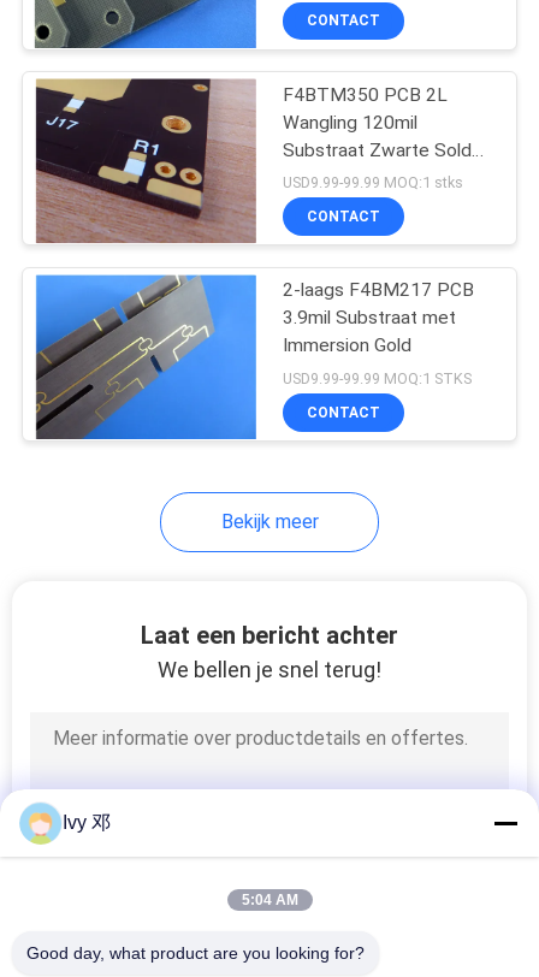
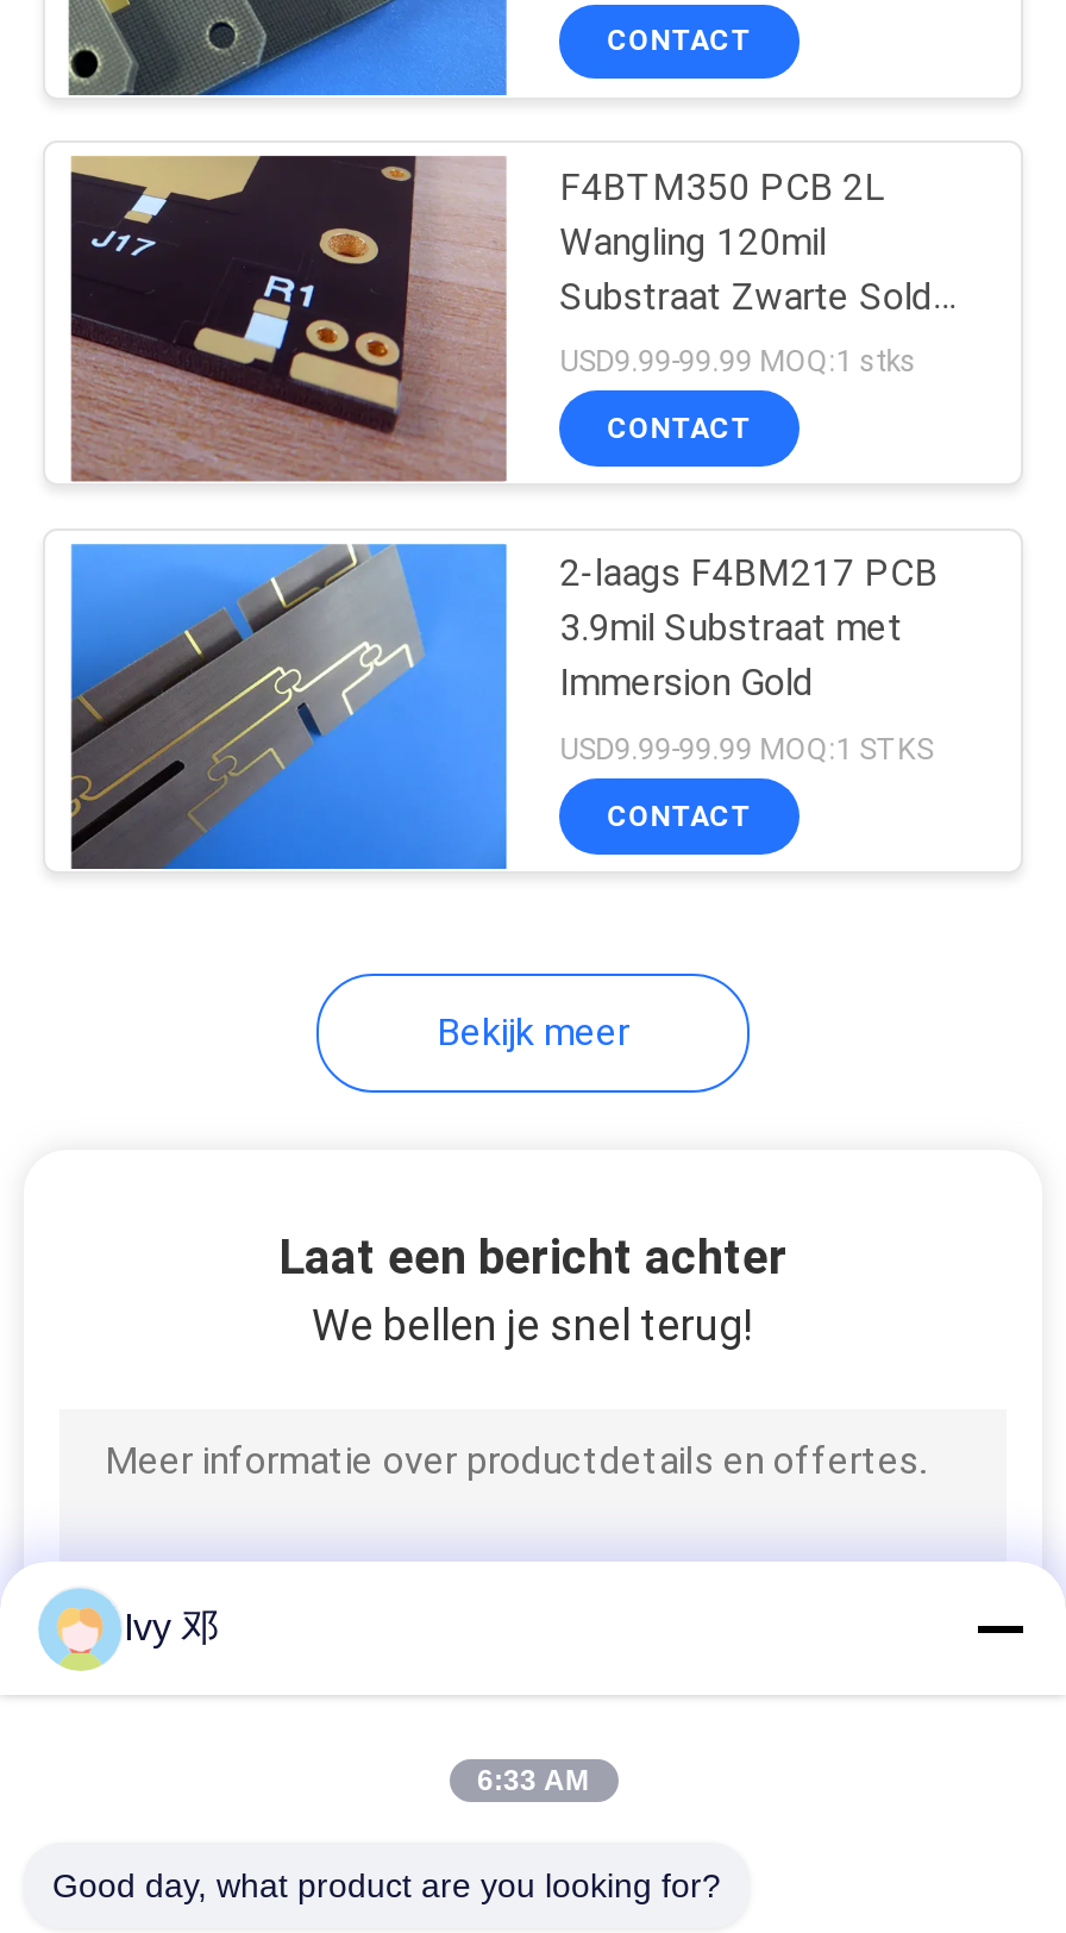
[241,892,298,908] 5:04 AM -> [477,1764,589,1797] 6:33 AM

